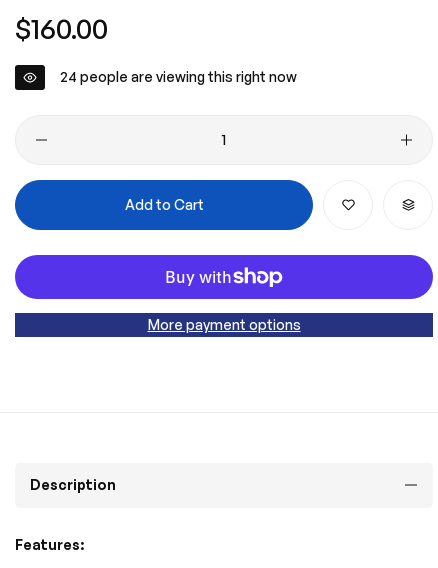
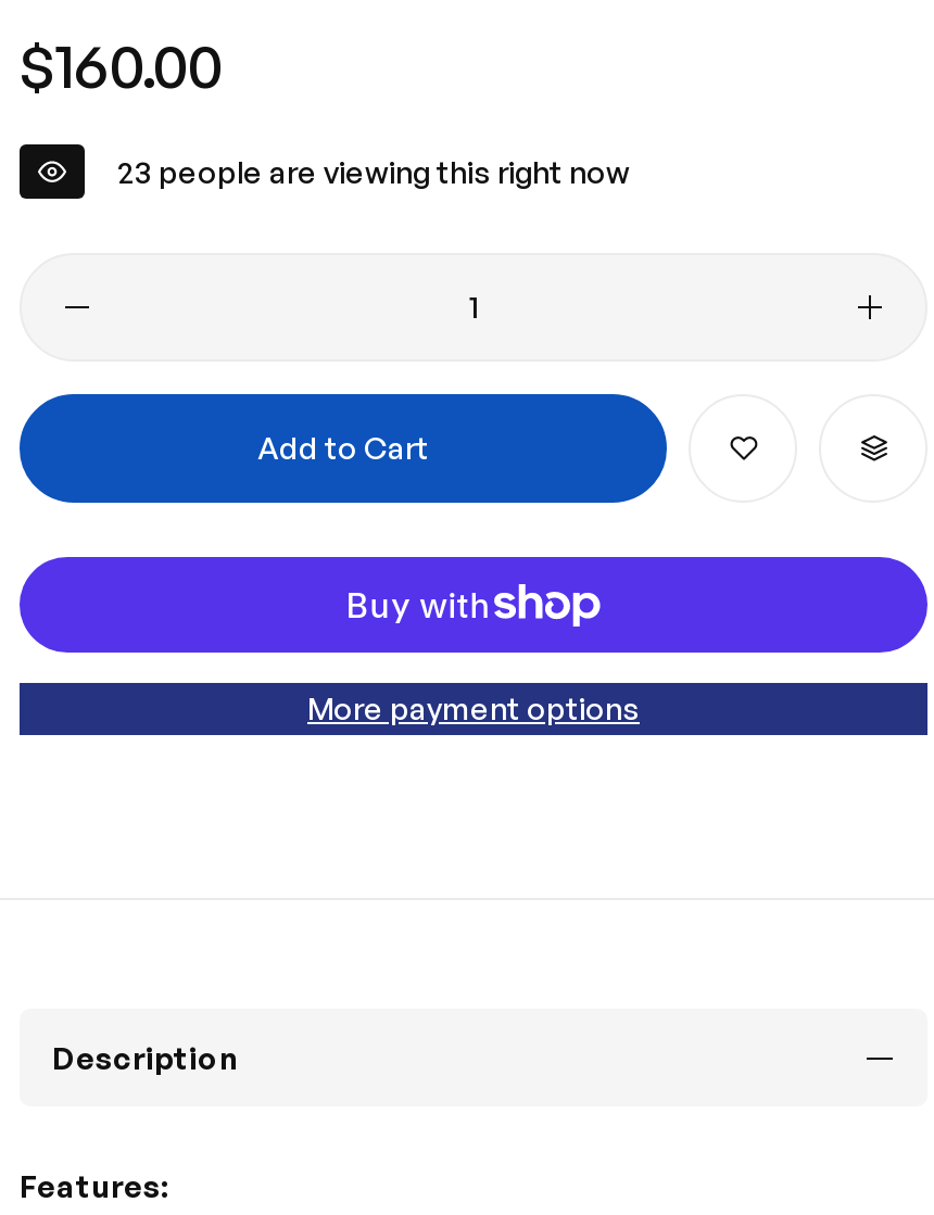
[60,68,297,85] 24 people are viewing this right now -> [117,153,630,190] 23 people are viewing this right now

